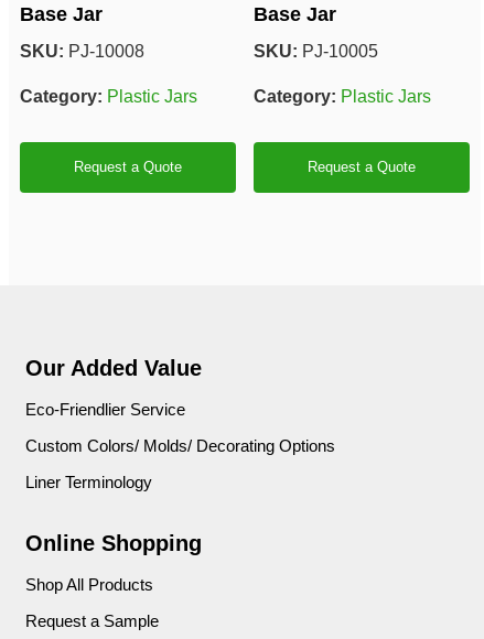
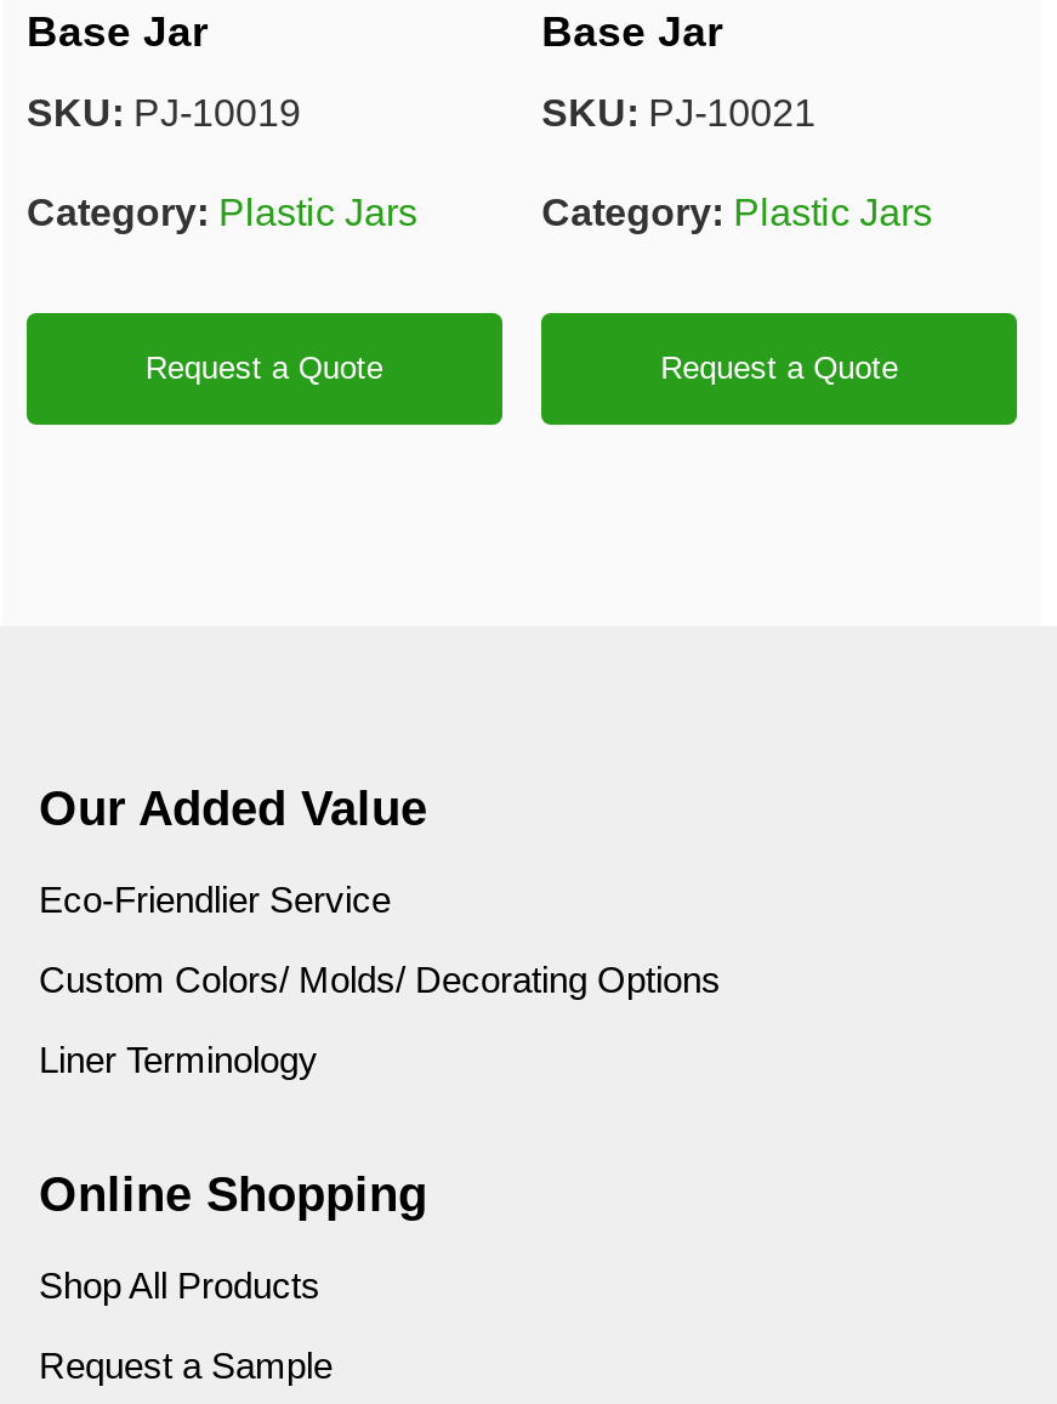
[20,41,144,60] SKU: PJ-10008 -> [27,91,301,133] SKU: PJ-10019
[254,41,378,60] SKU: PJ-10005 -> [542,91,816,133] SKU: PJ-10021

